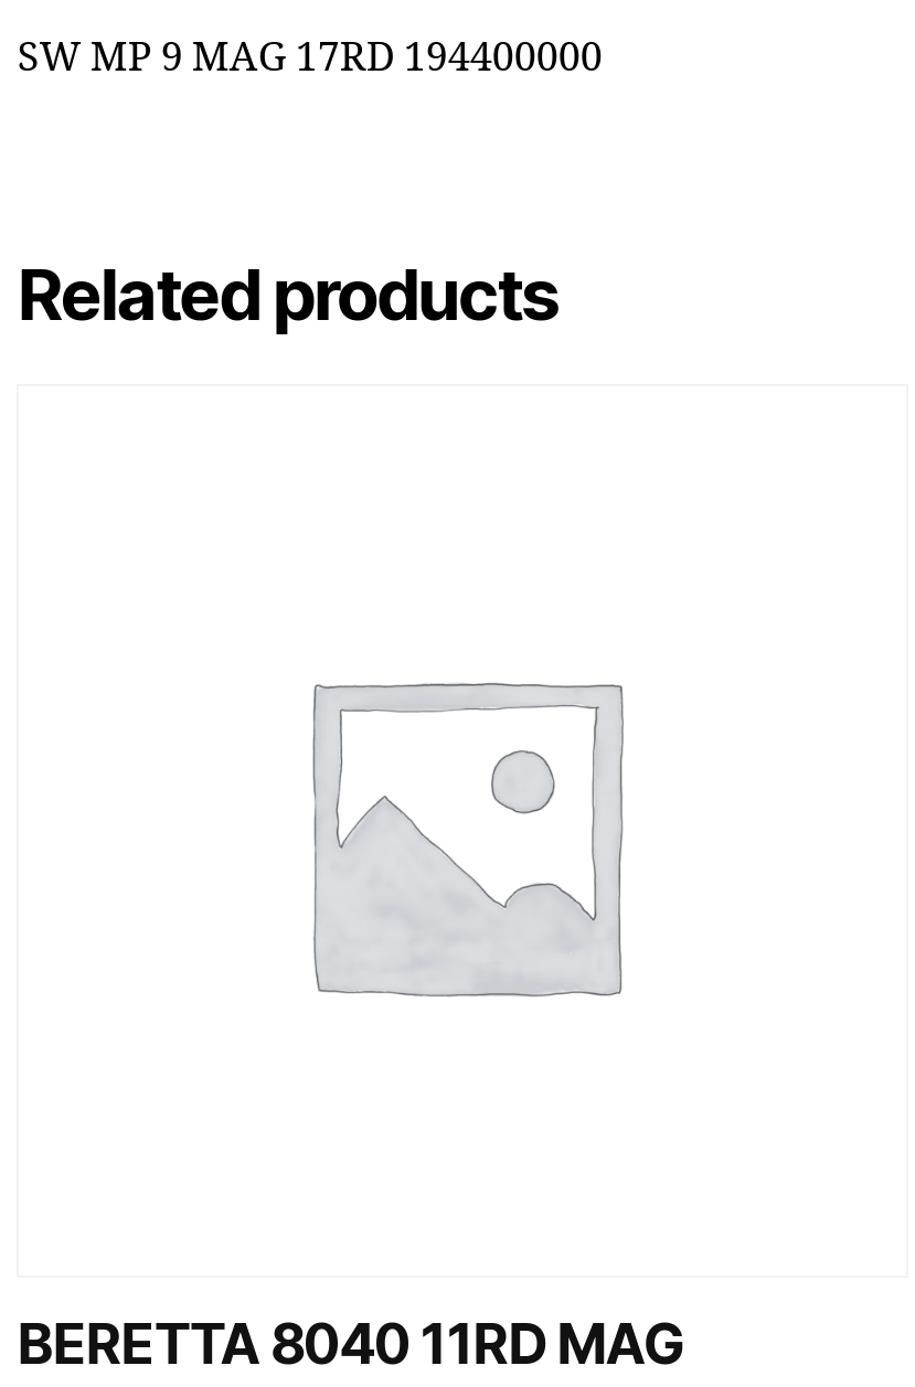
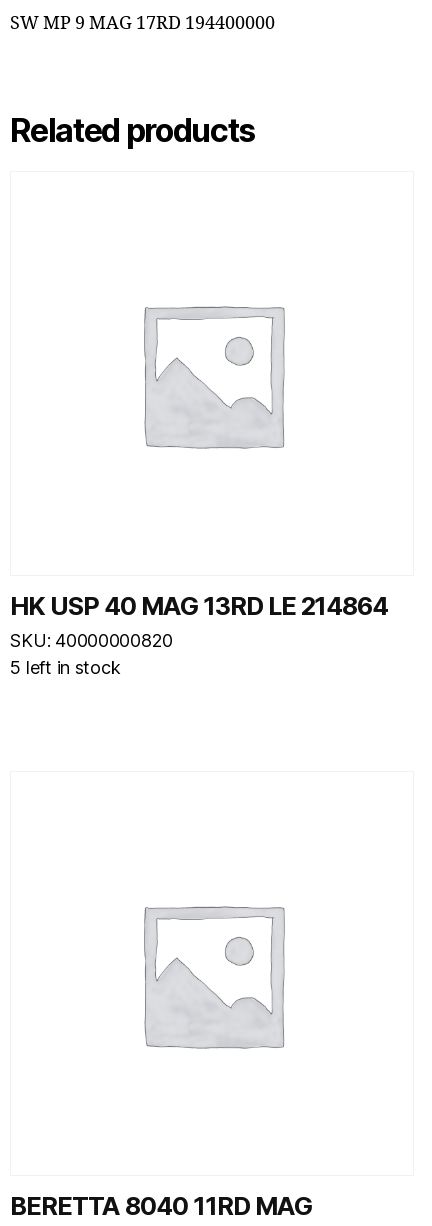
none -> [10,591,388,678] HK USP 40 MAG 13RD LE 214864 | SKU: 40000000820 | 5 left in stock

